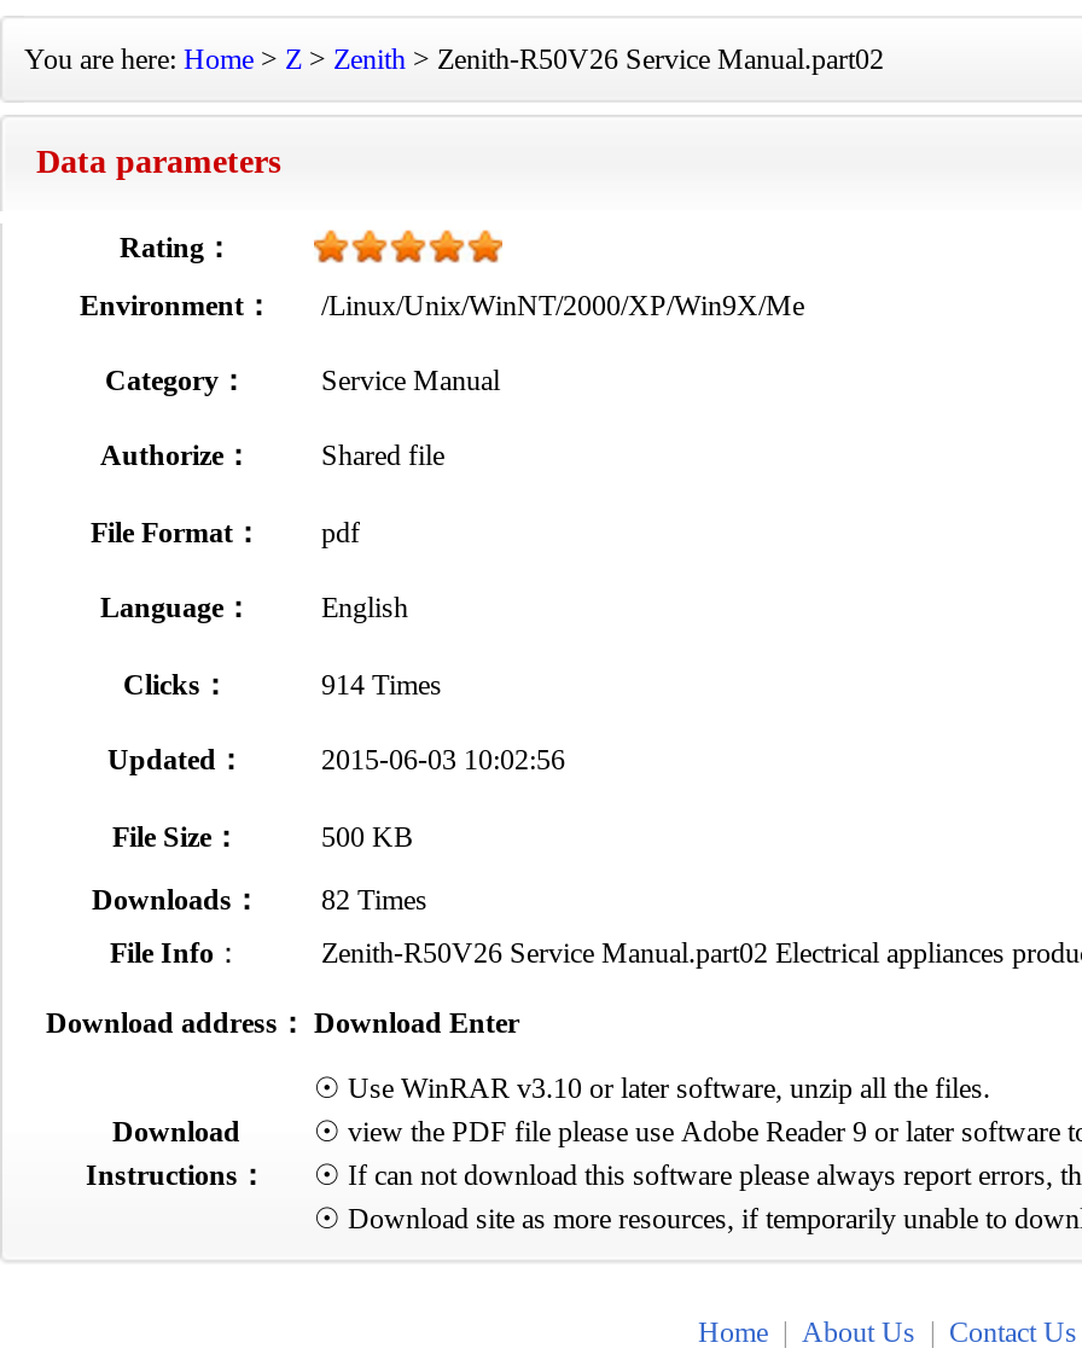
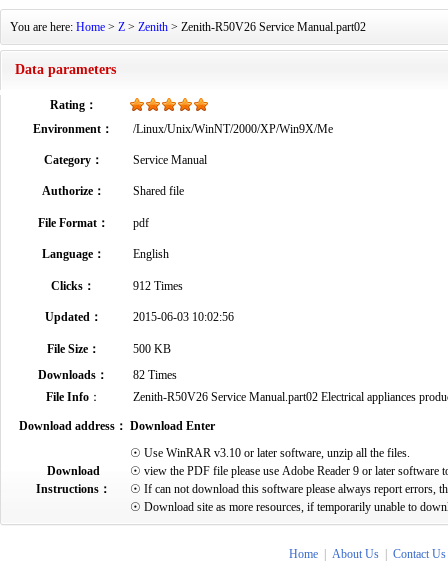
[314,668,442,702] 914 Times -> [130,279,183,293] 912 Times

